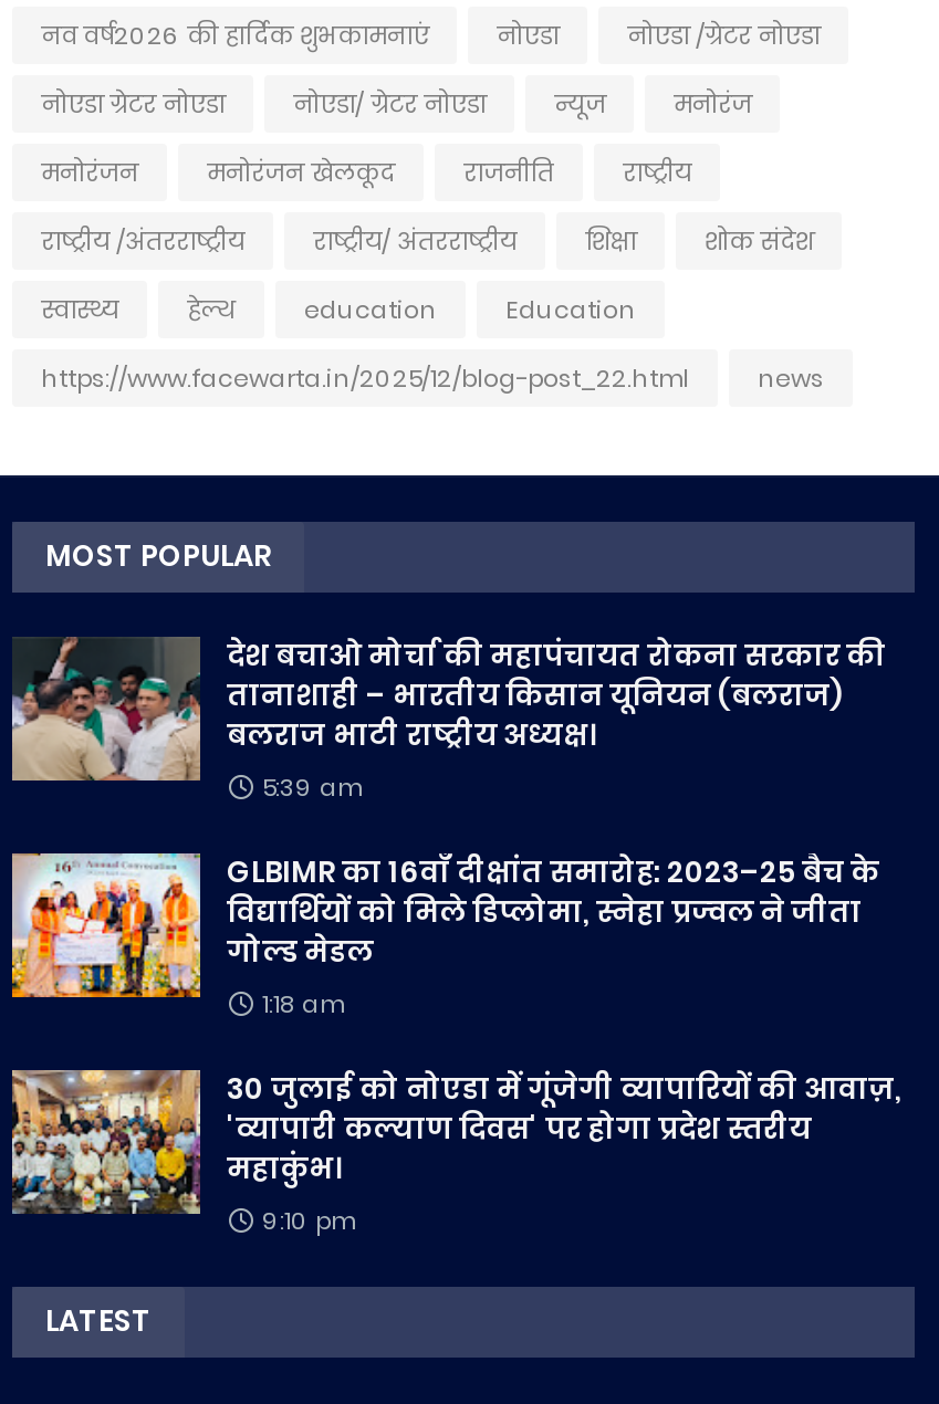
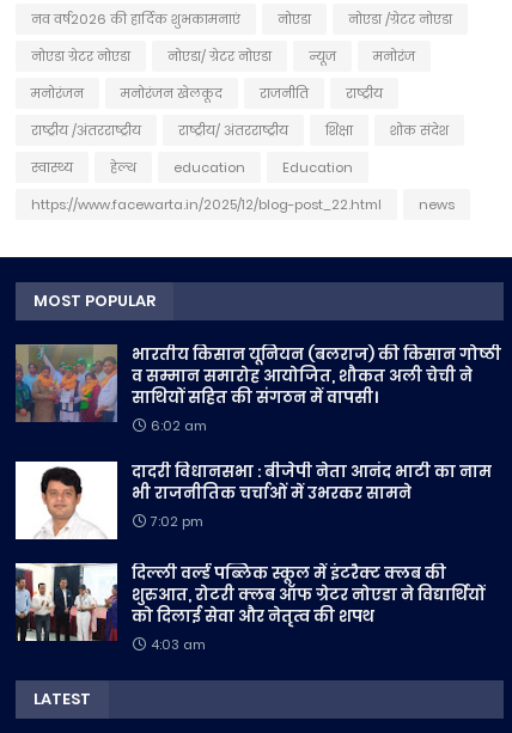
[10,635,886,805] [image] | देश बचाओ मोर्चा की महापंचायत रोकना सरकार की | तानाशाही – भारतीय किसान यूनियन (बलराज) | बलराज भाटी राष्ट्रीय अध्यक्ष। | 5:39 am -> [16,343,501,435] [image] | भारतीय किसान यूनियन (बलराज) की किसान गोष्ठी | व सम्मान समारोह आयोजित, शौकत अली चेची ने | साथियों सहित की संगठन में वापसी। | 6:02 am
[10,851,879,1021] [image] | GLBIMR का 16वाँ दीक्षांत समारोह: 2023–25 बैच के | विद्यार्थियों को मिले डिप्लोमा, स्नेहा प्रज्वल ने जीता | गोल्ड मेडल | 1:18 am -> [14,460,492,540] [image] | दादरी विधानसभा : बीजेपी नेता आनंद भाटी का नाम | भी राजनीतिक चर्चाओं में उभरकर सामने | 7:02 pm
[10,1068,901,1238] [image] | 30 जुलाई को नोएडा में गूंजेगी व्यापारियों की आवाज़, | 'व्यापारी कल्याण दिवस' पर होगा प्रदेश स्तरीय | महाकुंभ। | 9:10 pm -> [14,562,484,654] [image] | दिल्ली वर्ल्ड पब्लिक स्कूल में इंटरैक्ट क्लब की | शुरुआत, रोटरी क्लब ऑफ ग्रेटर नोएडा ने विद्यार्थियों | को दिलाई सेवा और नेतृत्व की शपथ | 4:03 am

